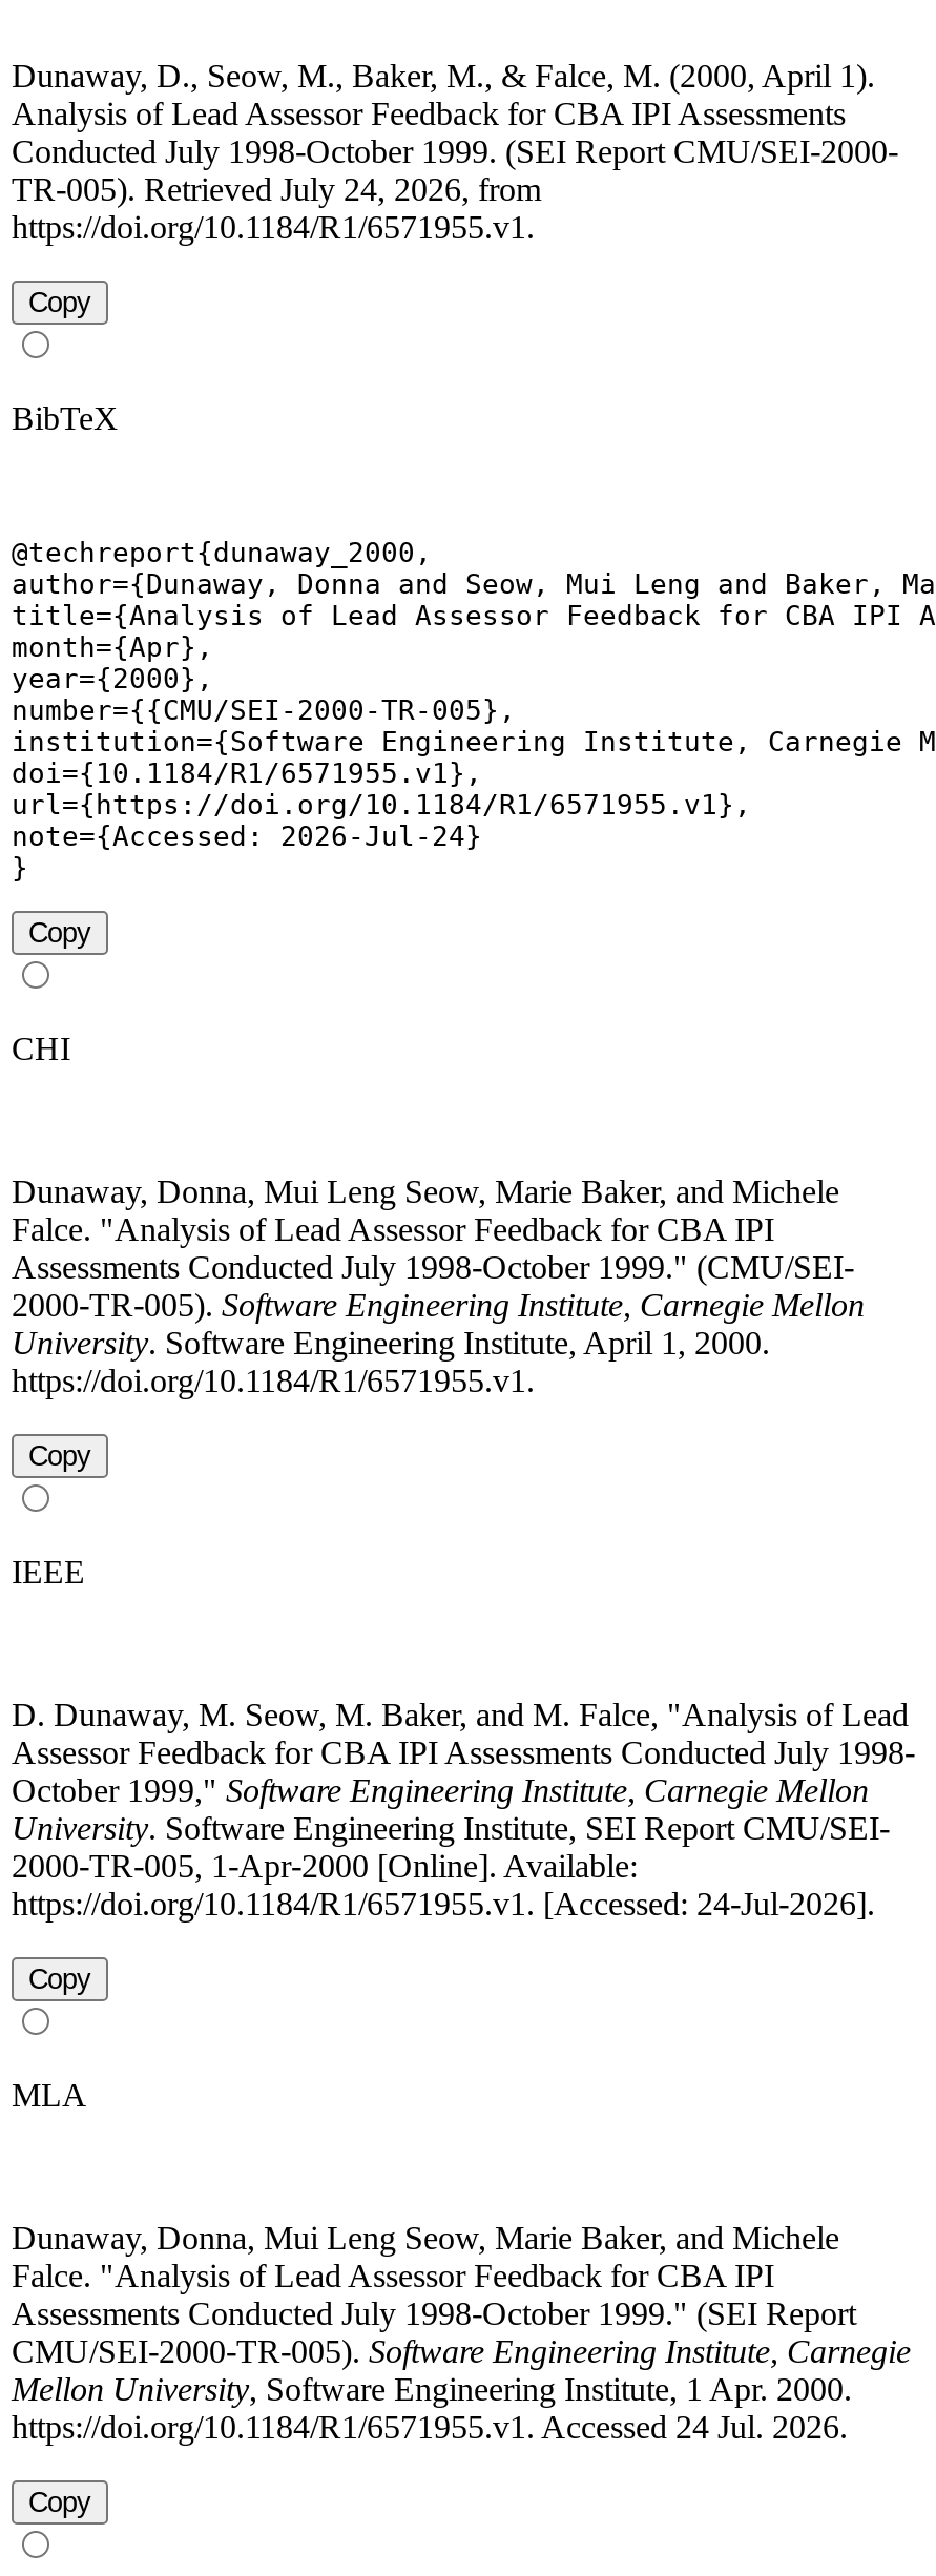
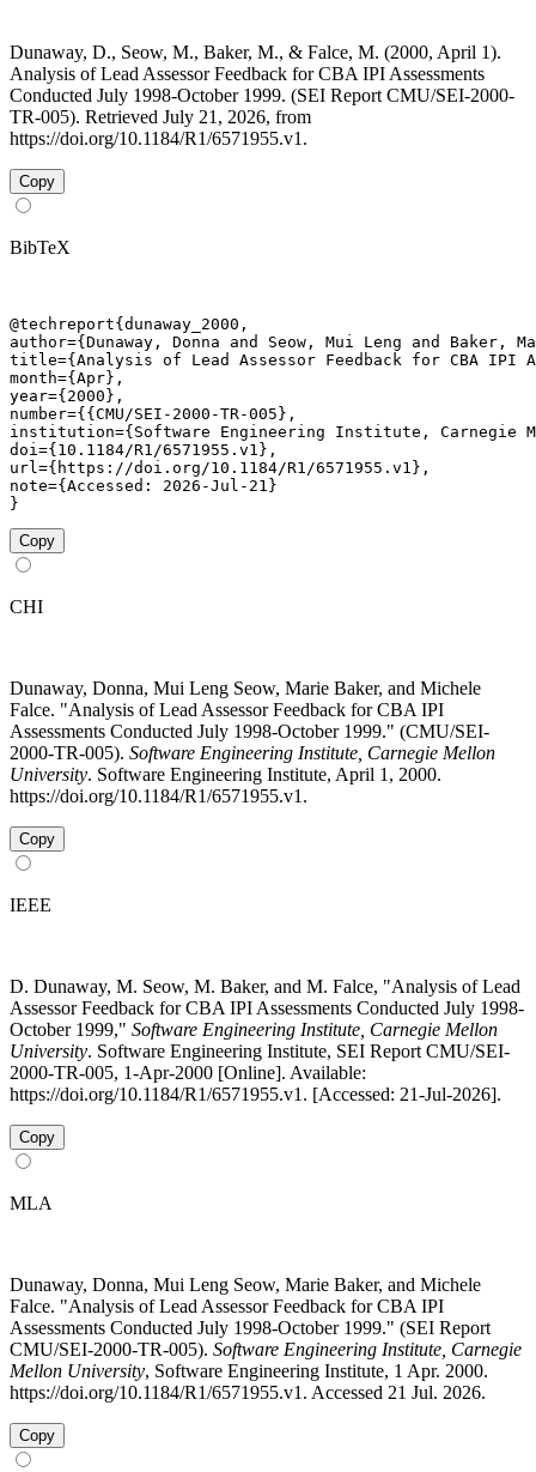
[12,171,541,207] TR-005). Retrieved July 24, 2026, from -> [10,107,311,127] TR-005). Retrieved July 21, 2026, from
[12,821,482,852] note={Accessed: 2026-Jul-24} -> [10,477,278,495] note={Accessed: 2026-Jul-21}
[12,1886,875,1922] https://doi.org/10.1184/R1/6571955.v1. [Accessed: 24-Jul-2026]. -> [10,1084,501,1104] https://doi.org/10.1184/R1/6571955.v1. [Accessed: 21-Jul-2026].
[12,2409,848,2445] https://doi.org/10.1184/R1/6571955.v1. Accessed 24 Jul. 2026. -> [10,1382,486,1403] https://doi.org/10.1184/R1/6571955.v1. Accessed 21 Jul. 2026.

